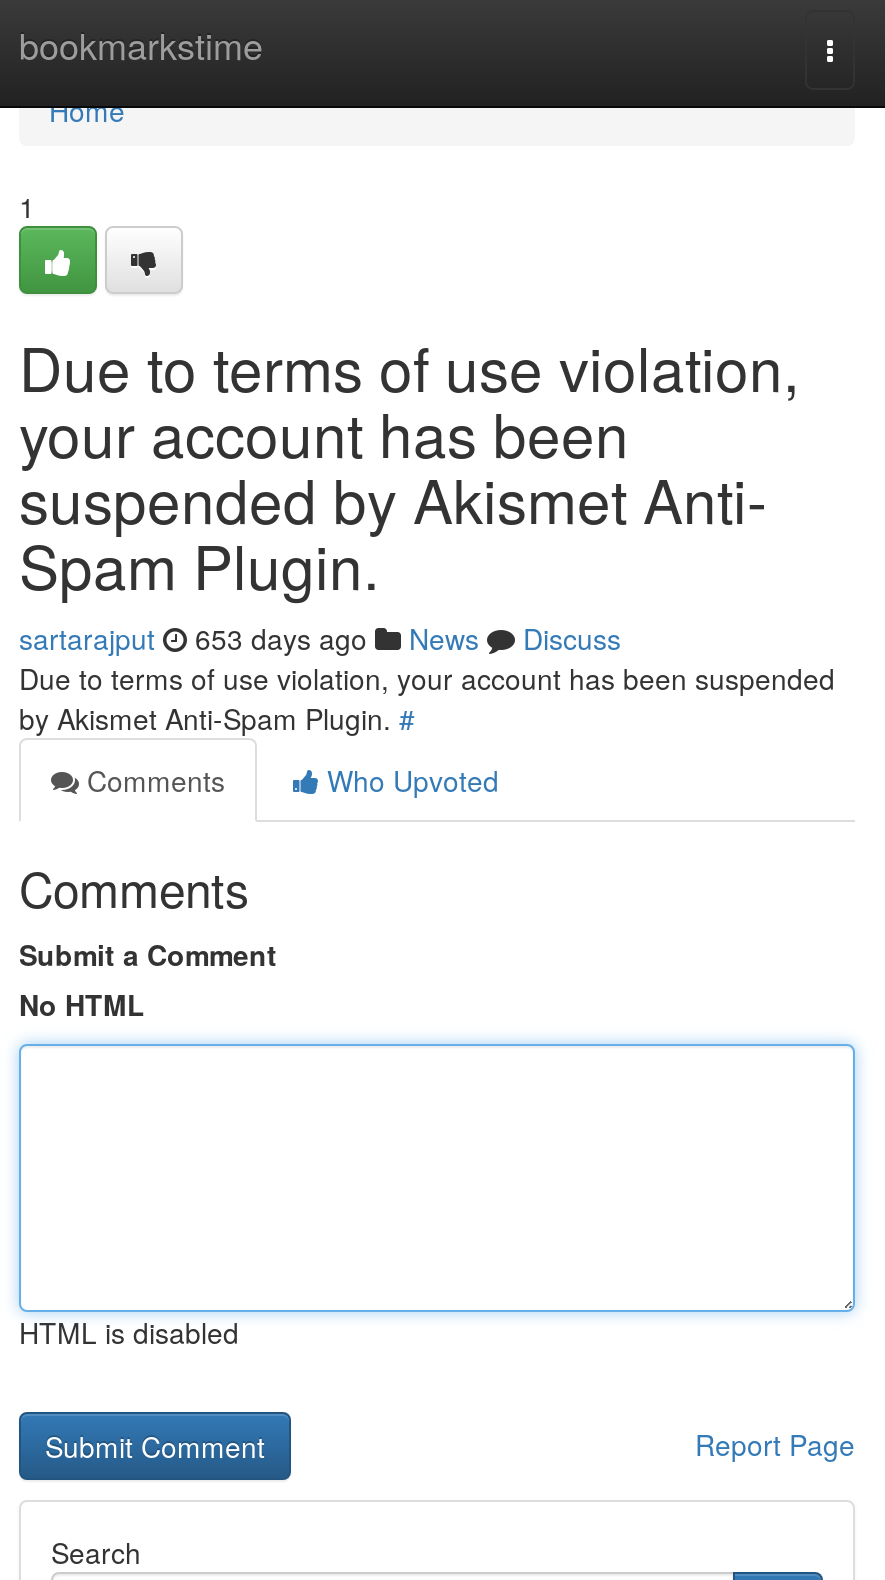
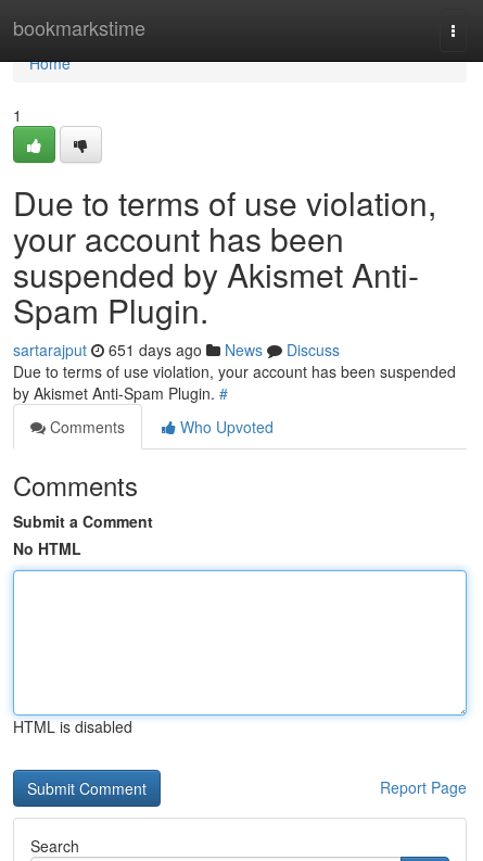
[19,618,621,658] sartarajput 653 days ago News Discuss -> [13,339,340,360] sartarajput 651 days ago News Discuss

